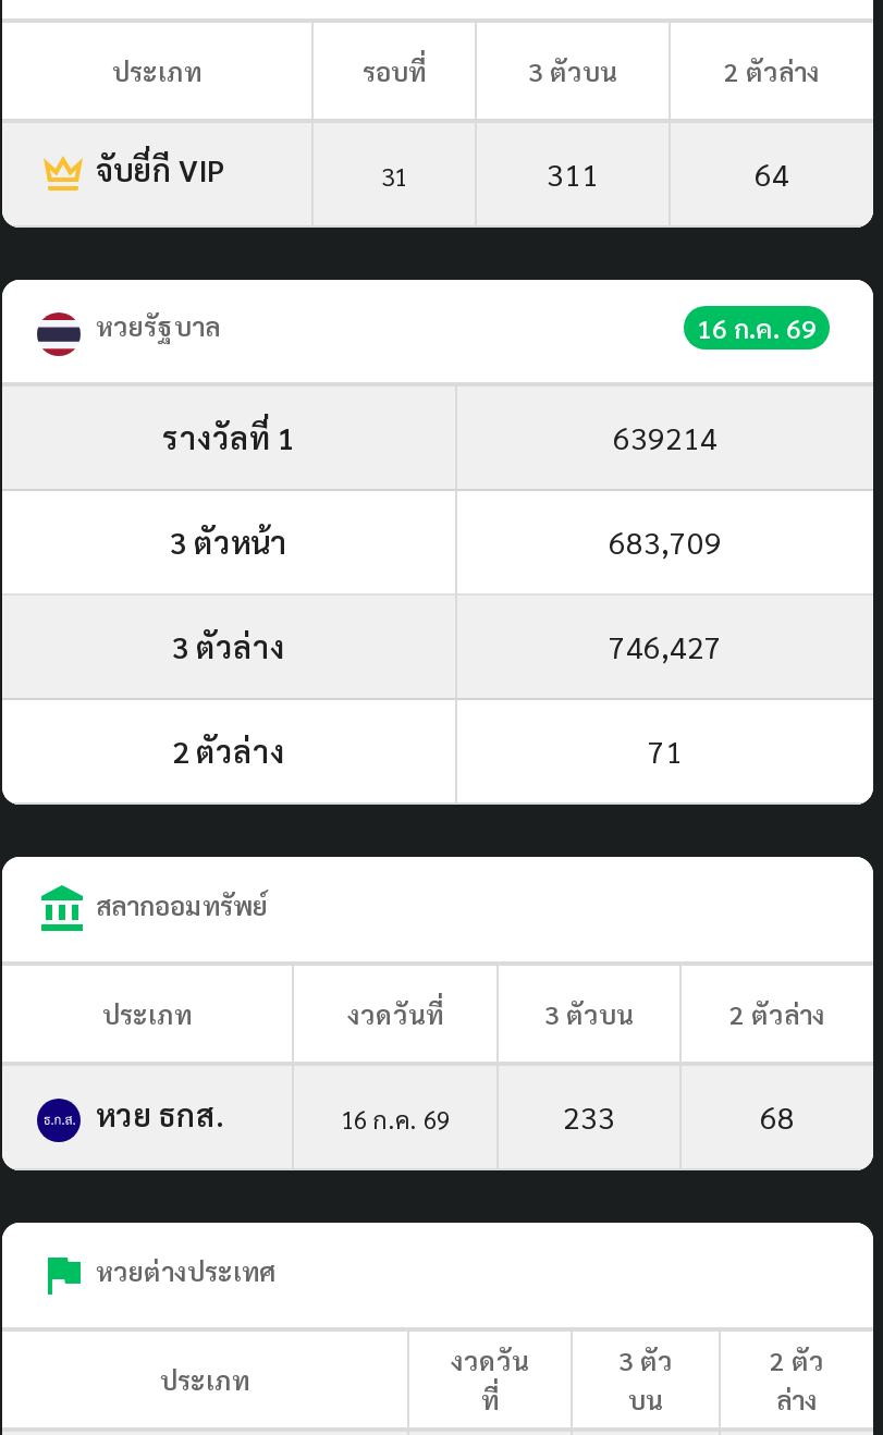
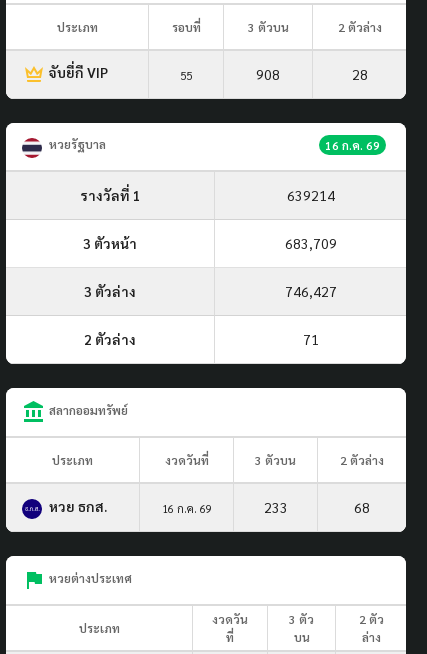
[381,160,407,192] 31 -> [180,68,192,83] 55
[547,153,599,192] 311 -> [256,65,280,83] 908
[755,153,789,192] 64 -> [351,65,367,83] 28

